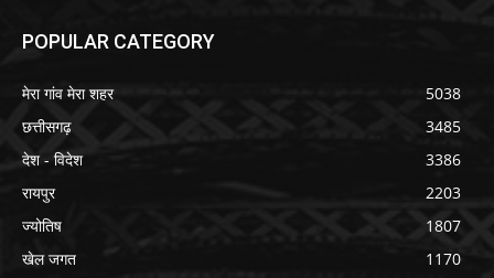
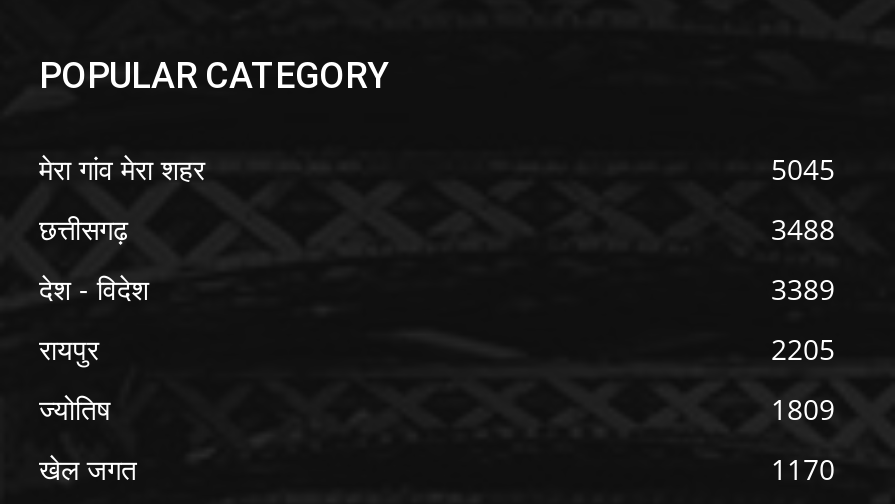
[426,83,461,104] 5038 -> [771,151,835,189] 5045
[426,116,461,137] 3485 -> [771,211,835,249] 3488
[426,149,461,170] 3386 -> [771,271,835,309] 3389
[426,182,461,203] 2203 -> [771,331,835,369] 2205
[426,216,461,237] 1807 -> [771,391,835,429] 1809

